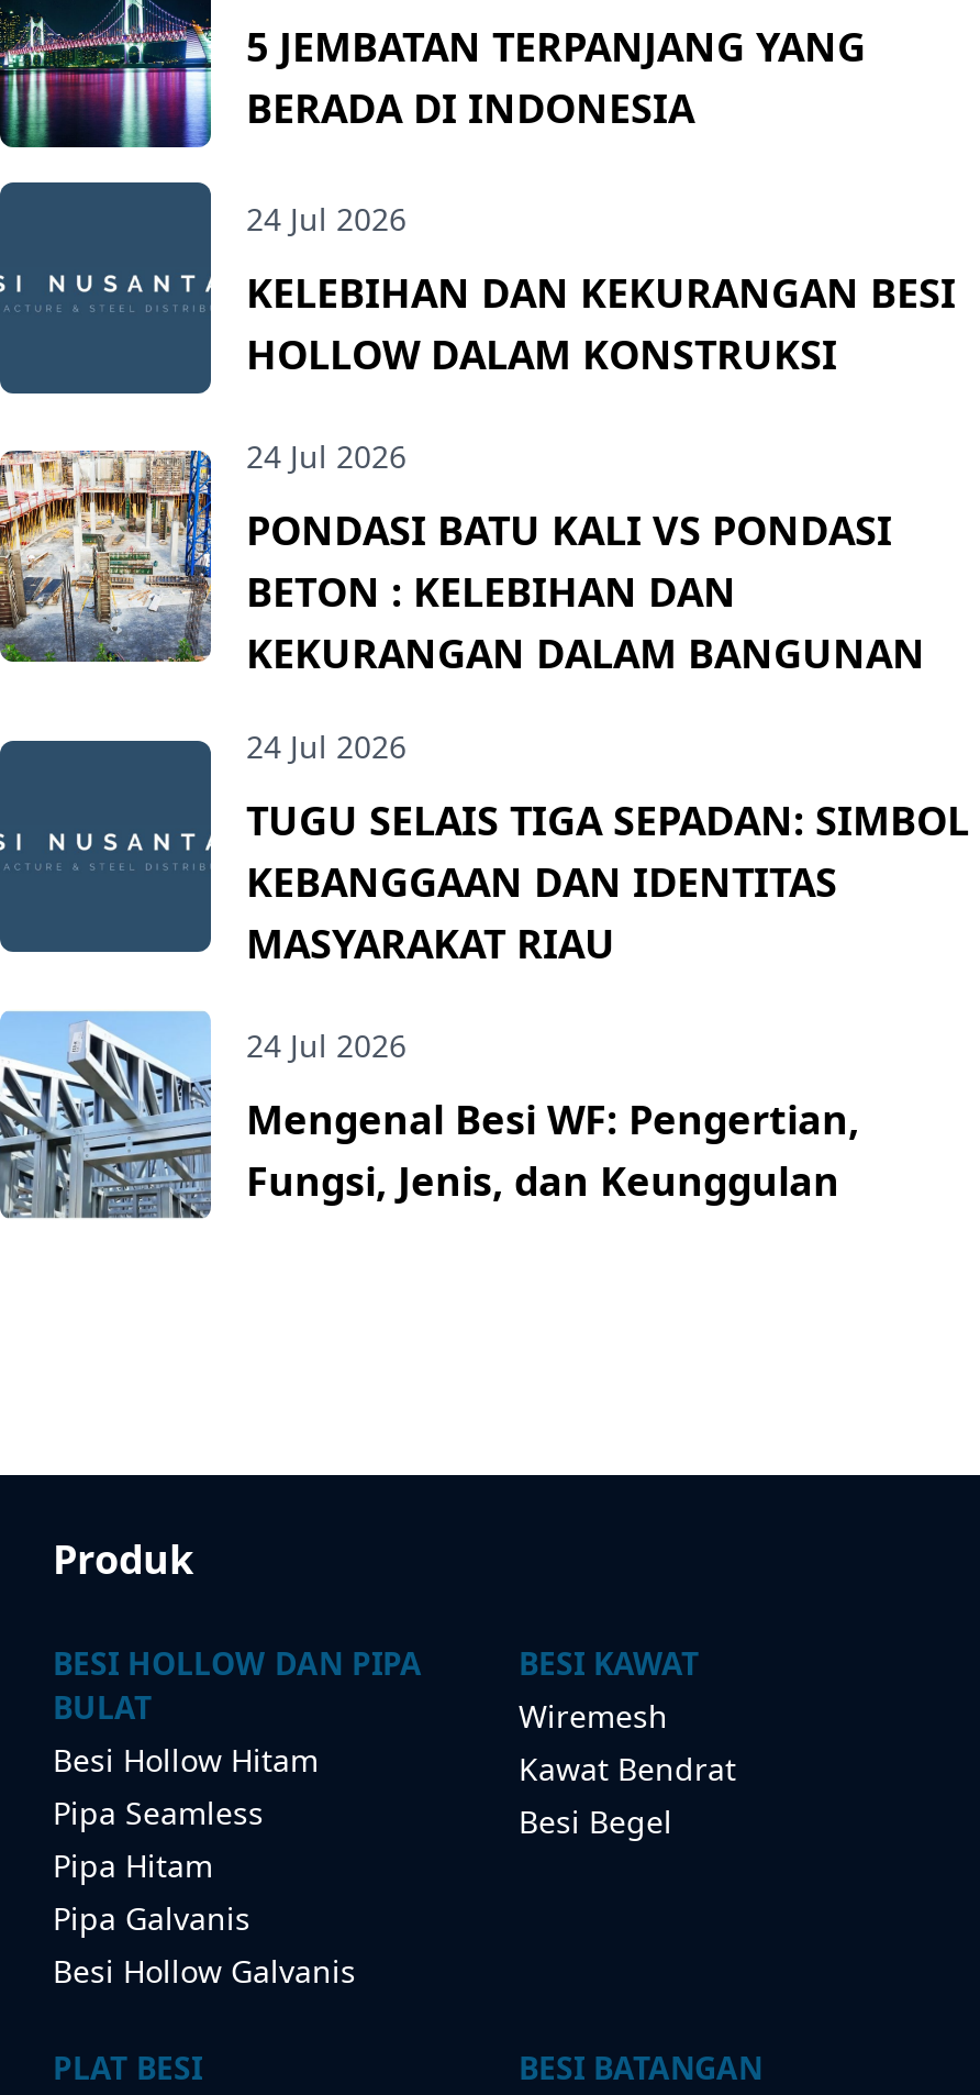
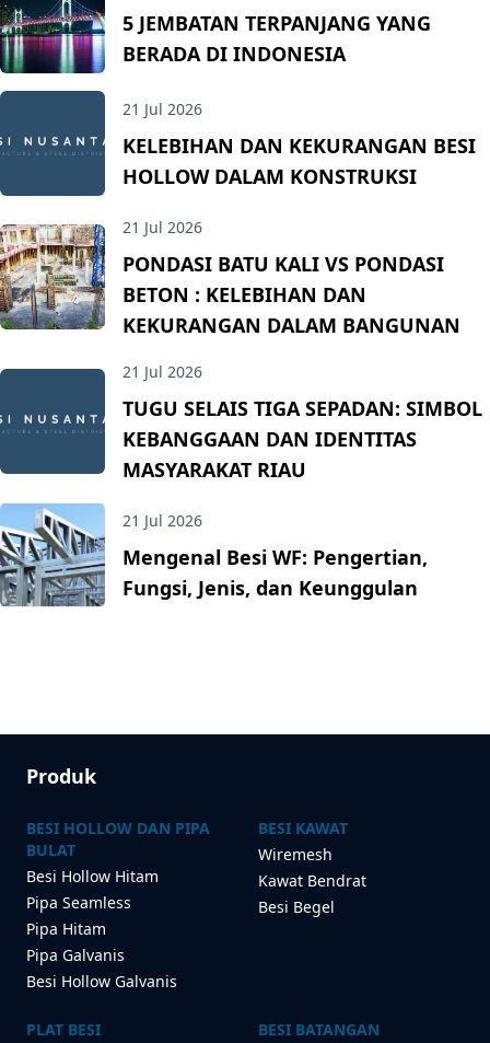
[246,197,407,239] 24 Jul 2026 -> [122,98,202,119] 21 Jul 2026
[246,434,407,476] 24 Jul 2026 -> [122,216,202,237] 21 Jul 2026
[246,724,407,766] 24 Jul 2026 -> [122,361,202,381] 21 Jul 2026
[246,1023,407,1065] 24 Jul 2026 -> [122,509,202,530] 21 Jul 2026

